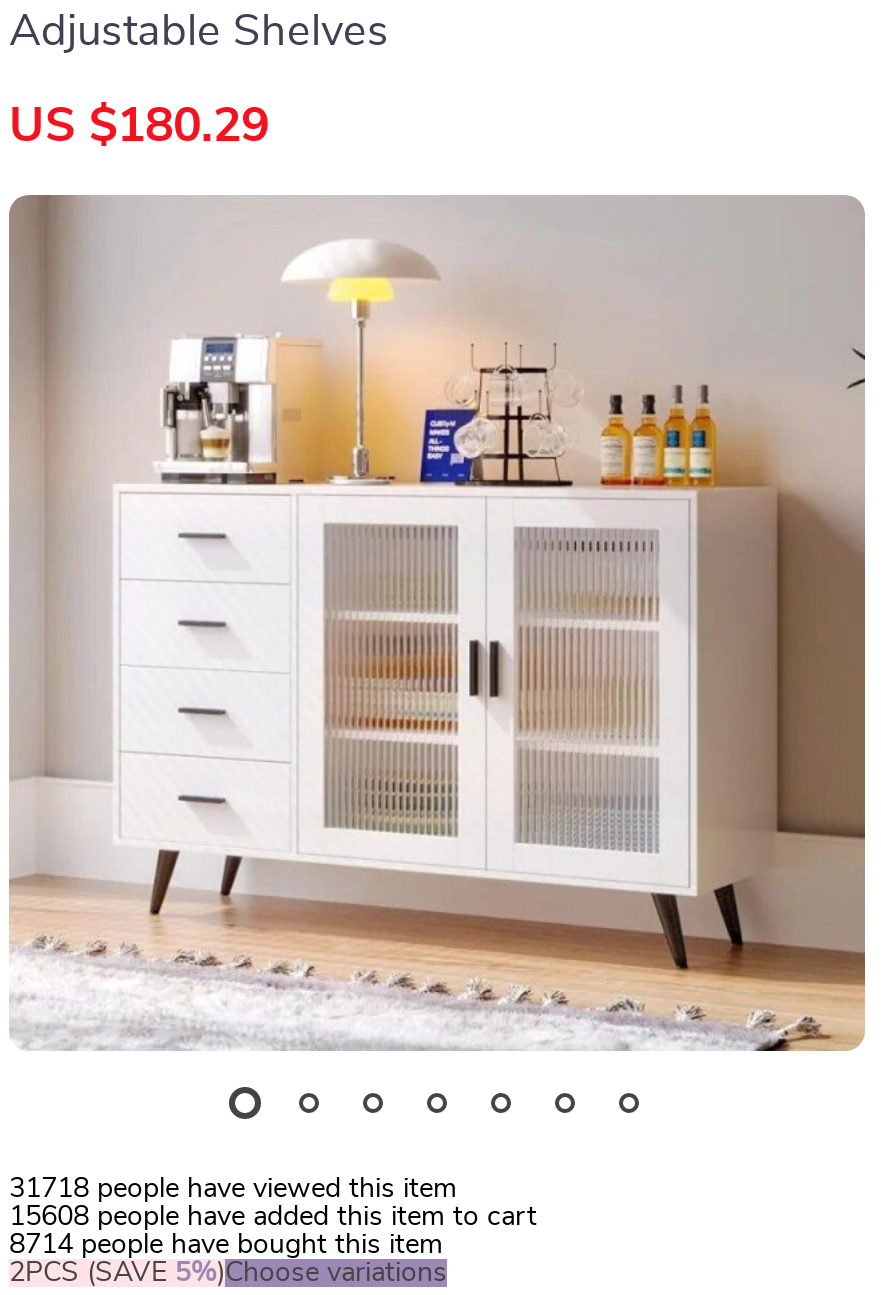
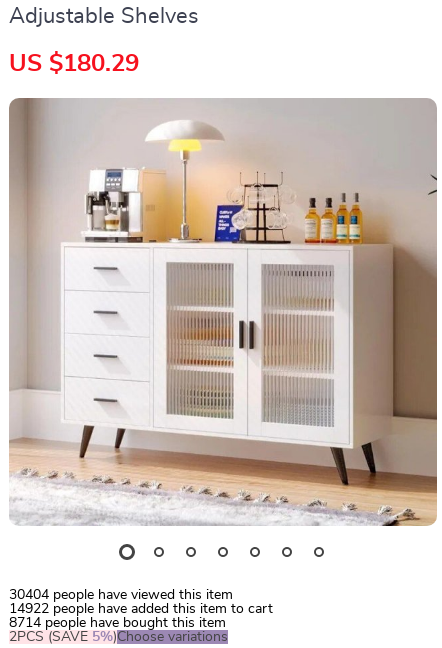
[9,1175,457,1203] 31718 people have viewed this item -> [9,588,233,602] 30404 people have viewed this item
[9,1203,537,1231] 15608 people have added this item to cart -> [9,602,273,616] 14922 people have added this item to cart

